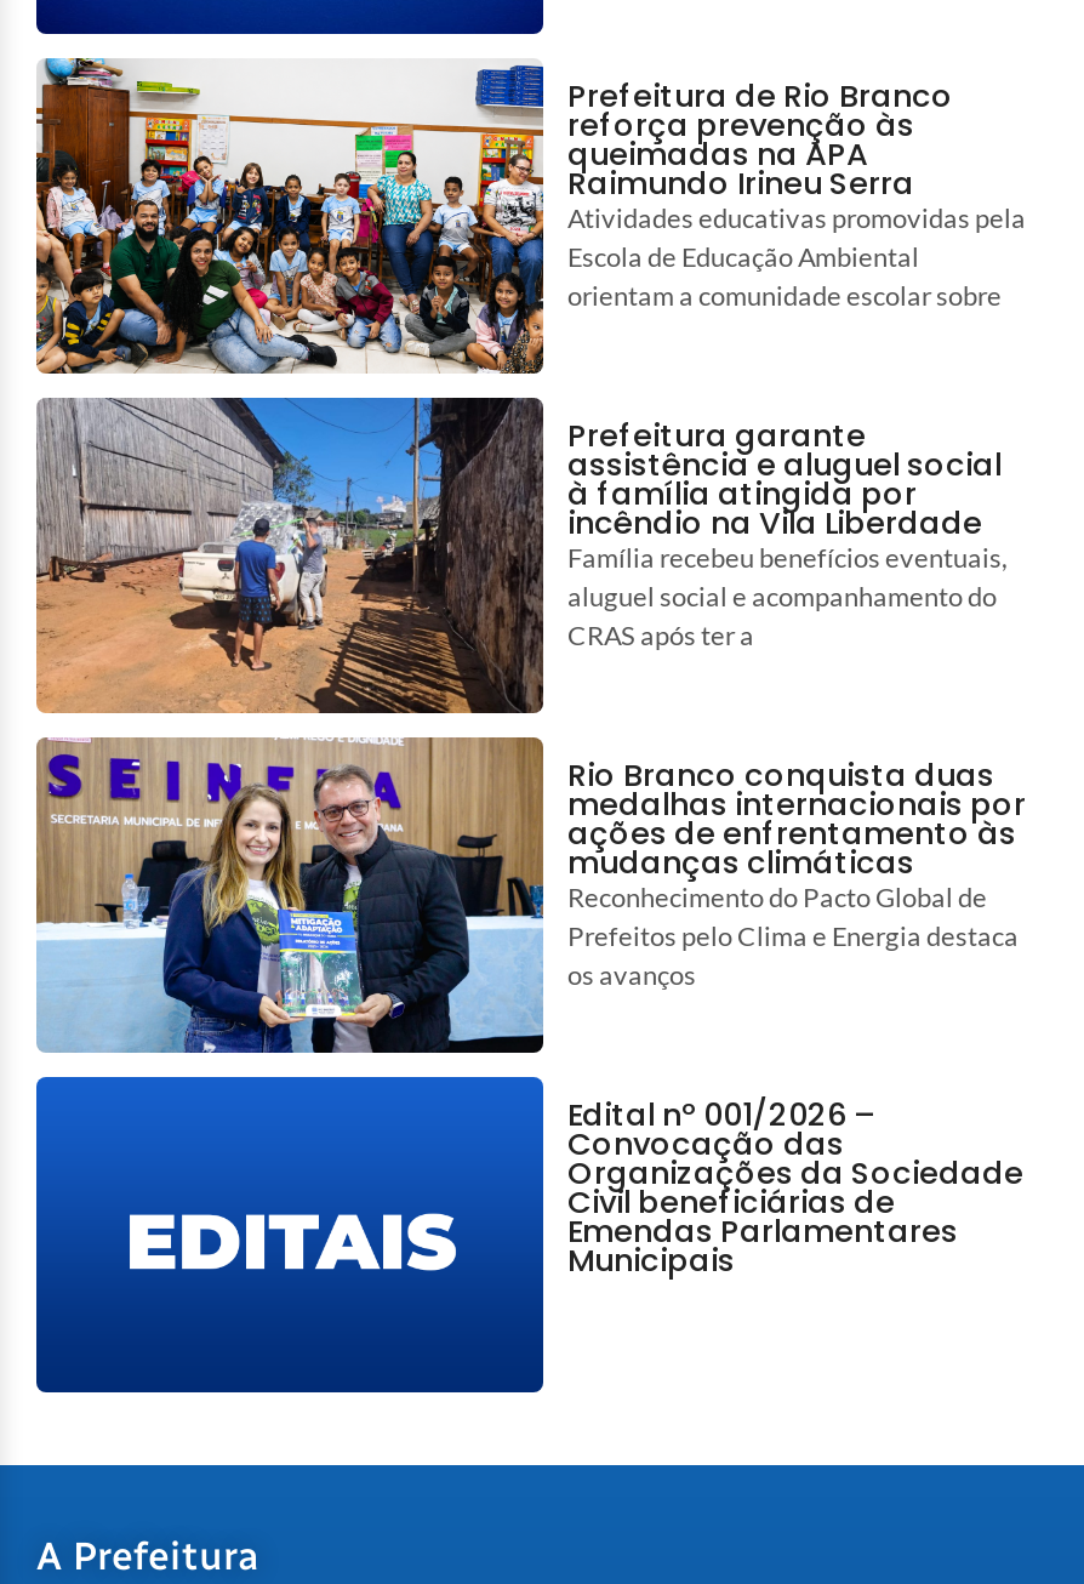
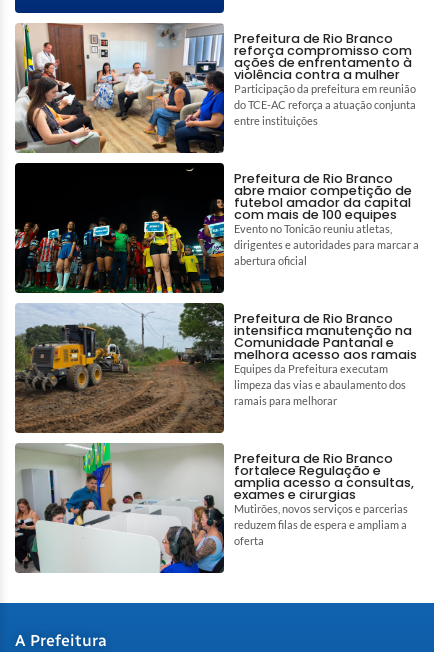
[34,56,1026,376] [image] | reforça prevenção às | queimadas na APA | Raimundo Irineu Serra | Atividades educativas promovidas pela | Escola de Educação Ambiental | orientam a comunidade escolar sobre -> [14,22,416,154] [image] | reforça compromisso com | ações de enfrentamento à | violência contra a mulher | Participação da prefeitura em reunião | do TCE-AC reforça a atuação conjunta | entre instituições
[34,395,1006,716] [image] | Prefeitura garante | assistência e aluguel social | à família atingida por | incêndio na Vila Liberdade | Família recebeu benefícios eventuais, | aluguel social e acompanhamento do | CRAS após ter a -> [14,162,419,294] [image] | Prefeitura de Rio Branco | abre maior competição de | futebol amador da capital | com mais de 100 equipes | Evento no Tonicão reuniu atletas, | dirigentes e autoridades para marcar a | abertura oficial
[36,735,1026,1055] [image] | Rio Branco conquista duas | medalhas internacionais por | ações de enfrentamento às | mudanças climáticas | Reconhecimento do Pacto Global de | Prefeitos pelo Clima e Energia destaca | os avanços -> [14,302,417,434] [image] | Prefeitura de Rio Branco | intensifica manutenção na | Comunidade Pantanal e | melhora acesso aos ramais | Equipes da Prefeitura executam | limpeza das vias e abaulamento dos | ramais para melhorar
[34,1075,1023,1395] [image] | Edital nº 001/2026 – | Convocação das | Organizações da Sociedade | Civil beneficiárias de | Emendas Parlamentares | Municipais -> [14,442,414,574] [image] | Prefeitura de Rio Branco | fortalece Regulação e | amplia acesso a consultas, | exames e cirurgias | Mutirões, novos serviços e parcerias | reduzem filas de espera e ampliam a | oferta

